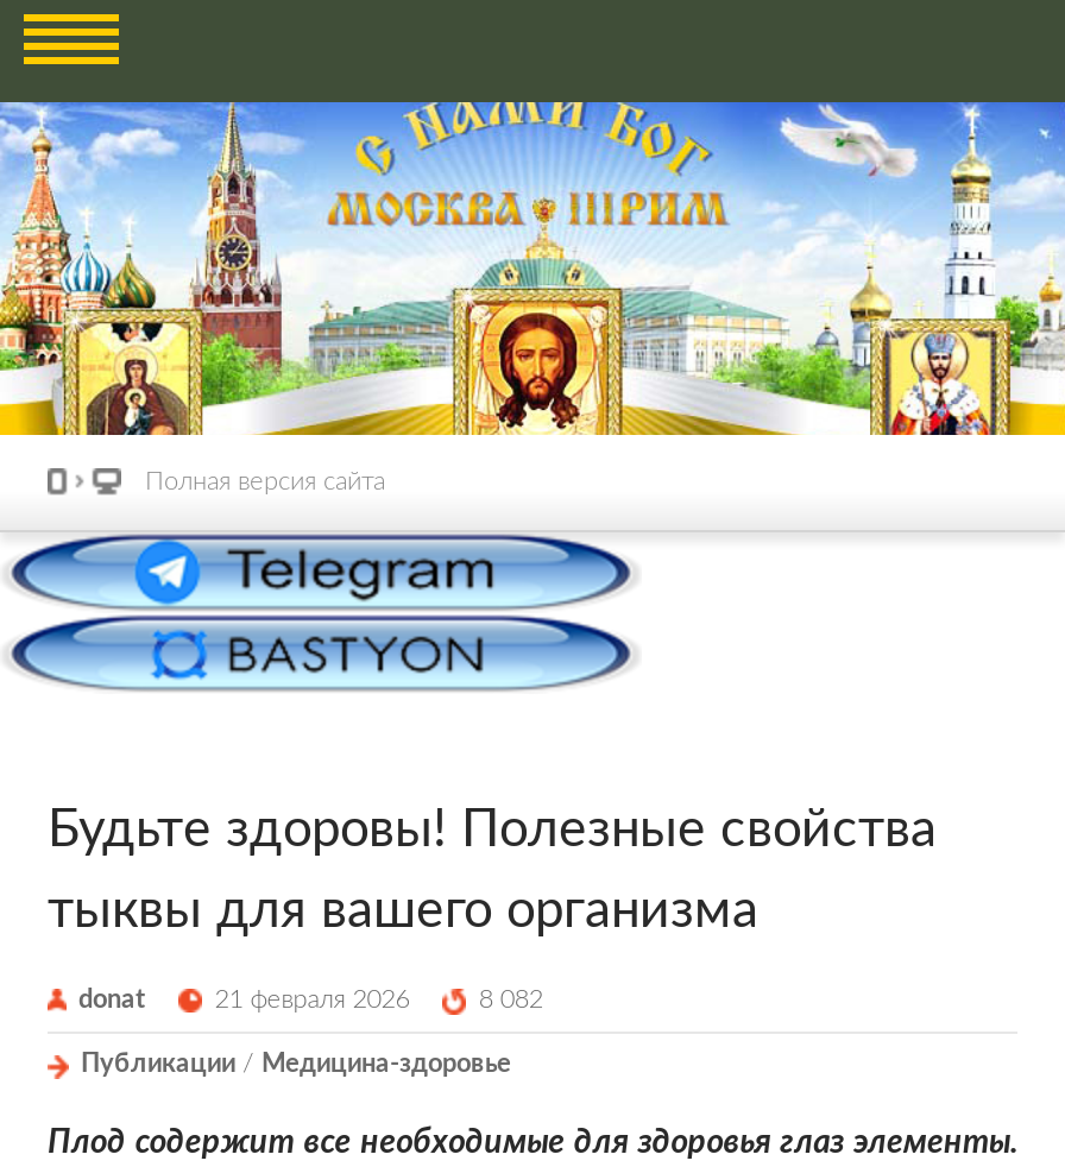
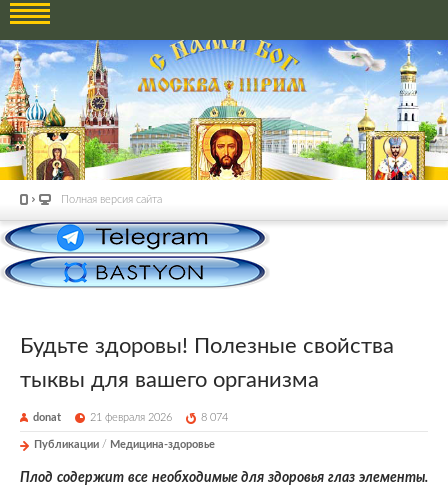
[479,986,543,1012] 8 082 -> [201,412,228,423] 8 074

